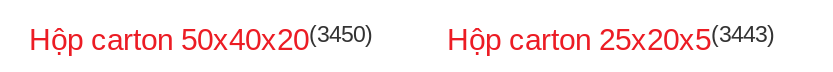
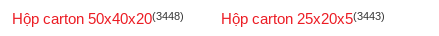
[29,23,373,57] Hộp carton 50x40x20(3450) -> [12,10,184,27] Hộp carton 50x40x20(3448)

